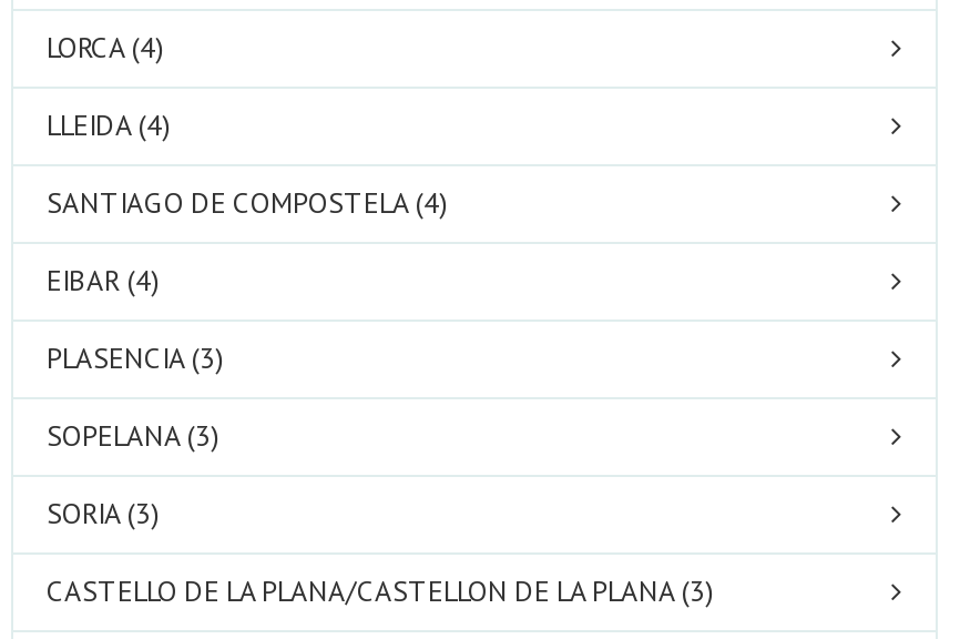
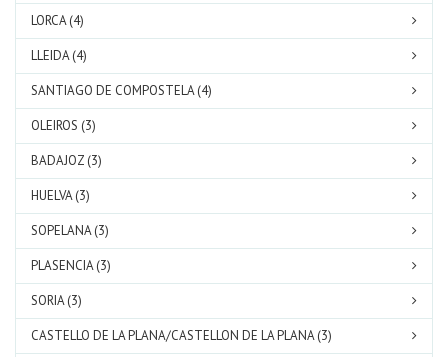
[47,262,224,377] EIBAR (4) | PLASENCIA (3) -> [31,117,102,204] OLEIROS (3) | BADAJOZ (3) | HUELVA (3)
none -> [31,257,111,274] PLASENCIA (3)

